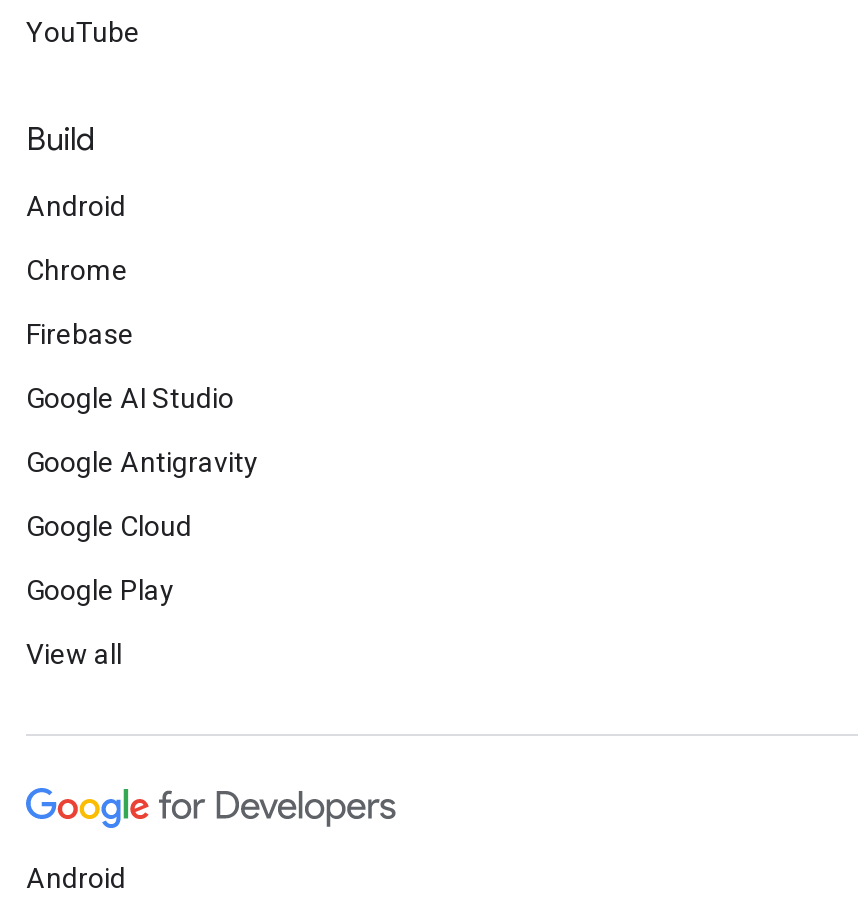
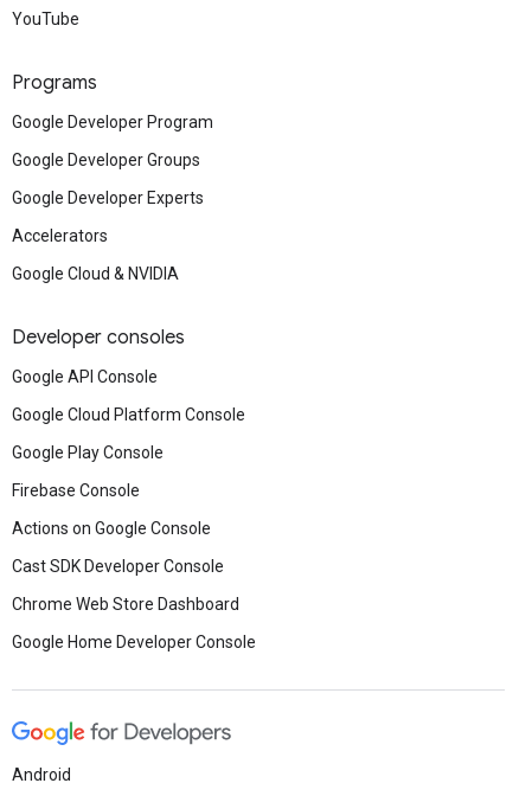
[26,120,258,670] Build | Android | Chrome | Firebase | Google AI Studio | Google Antigravity | Google Cloud | Google Play | View all -> [12,71,256,651] Programs | Google Developer Program | Google Developer Groups | Google Developer Experts | Accelerators | Google Cloud & NVIDIA | Developer consoles | Google API Console | Google Cloud Platform Console | Google Play Console | Firebase Console | Actions on Google Console | Cast SDK Developer Console | Chrome Web Store Dashboard | Google Home Developer Console

